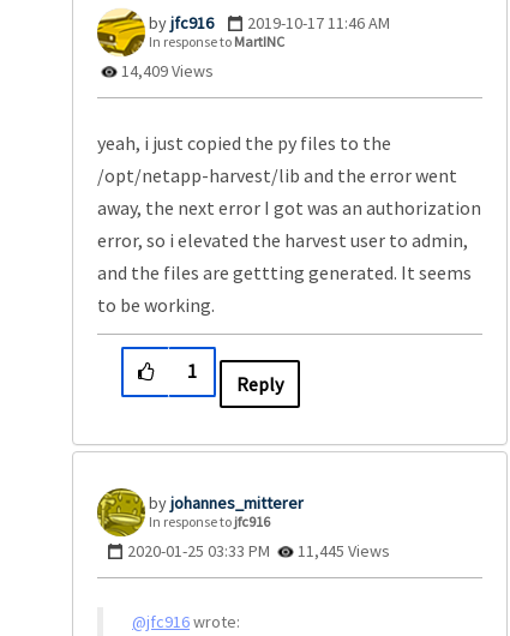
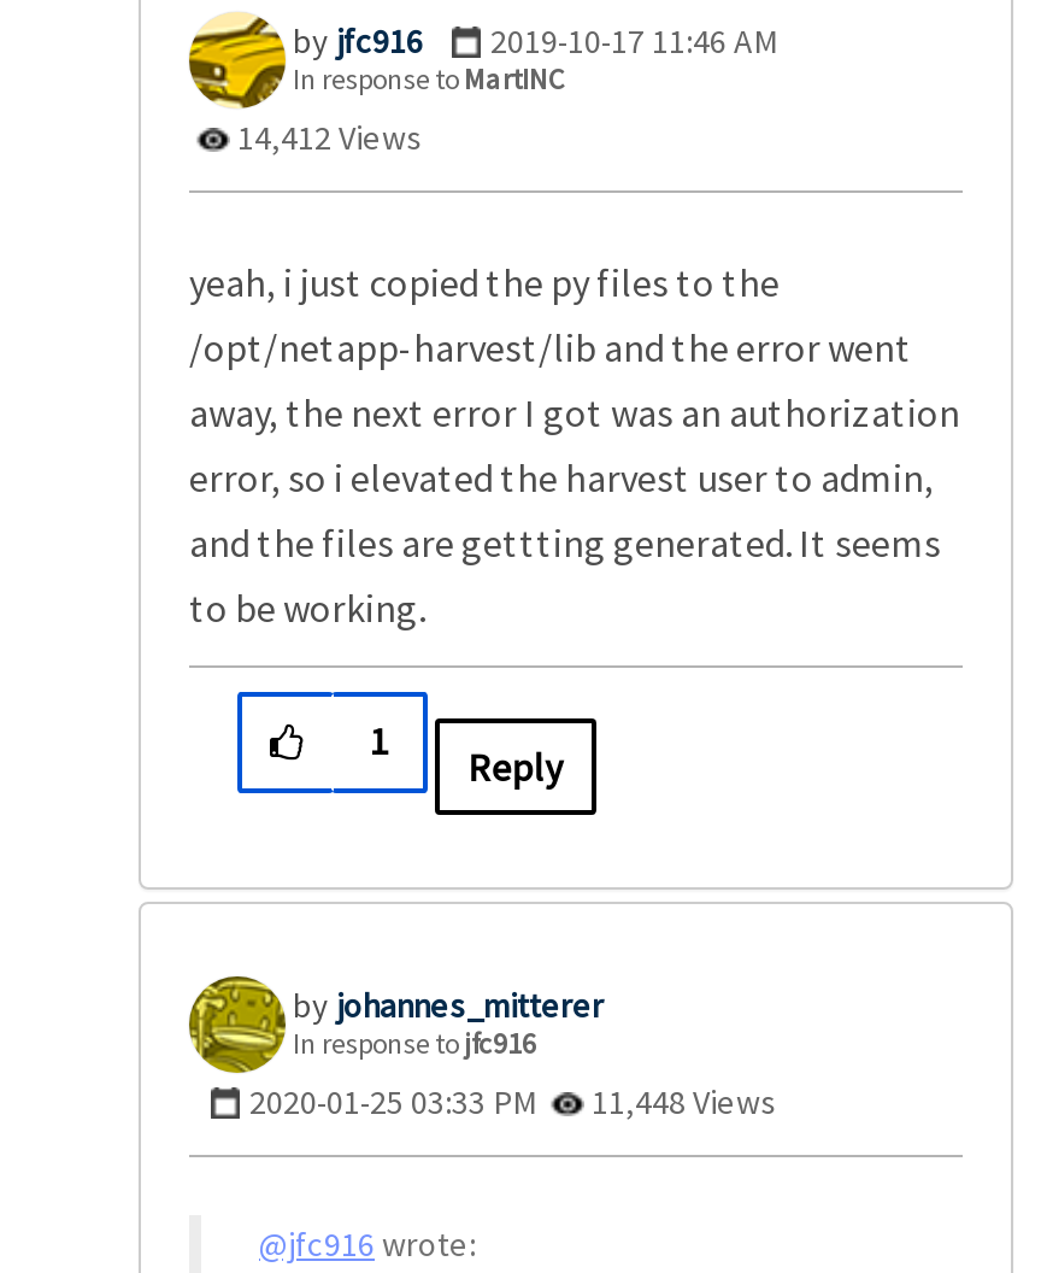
[118,60,214,81] 14,409 Views -> [230,115,423,158] 14,412 Views
[127,540,390,561] 2020-01-25 03:33 PM 11,445 Views -> [249,1079,777,1123] 2020-01-25 03:33 PM 11,448 Views

